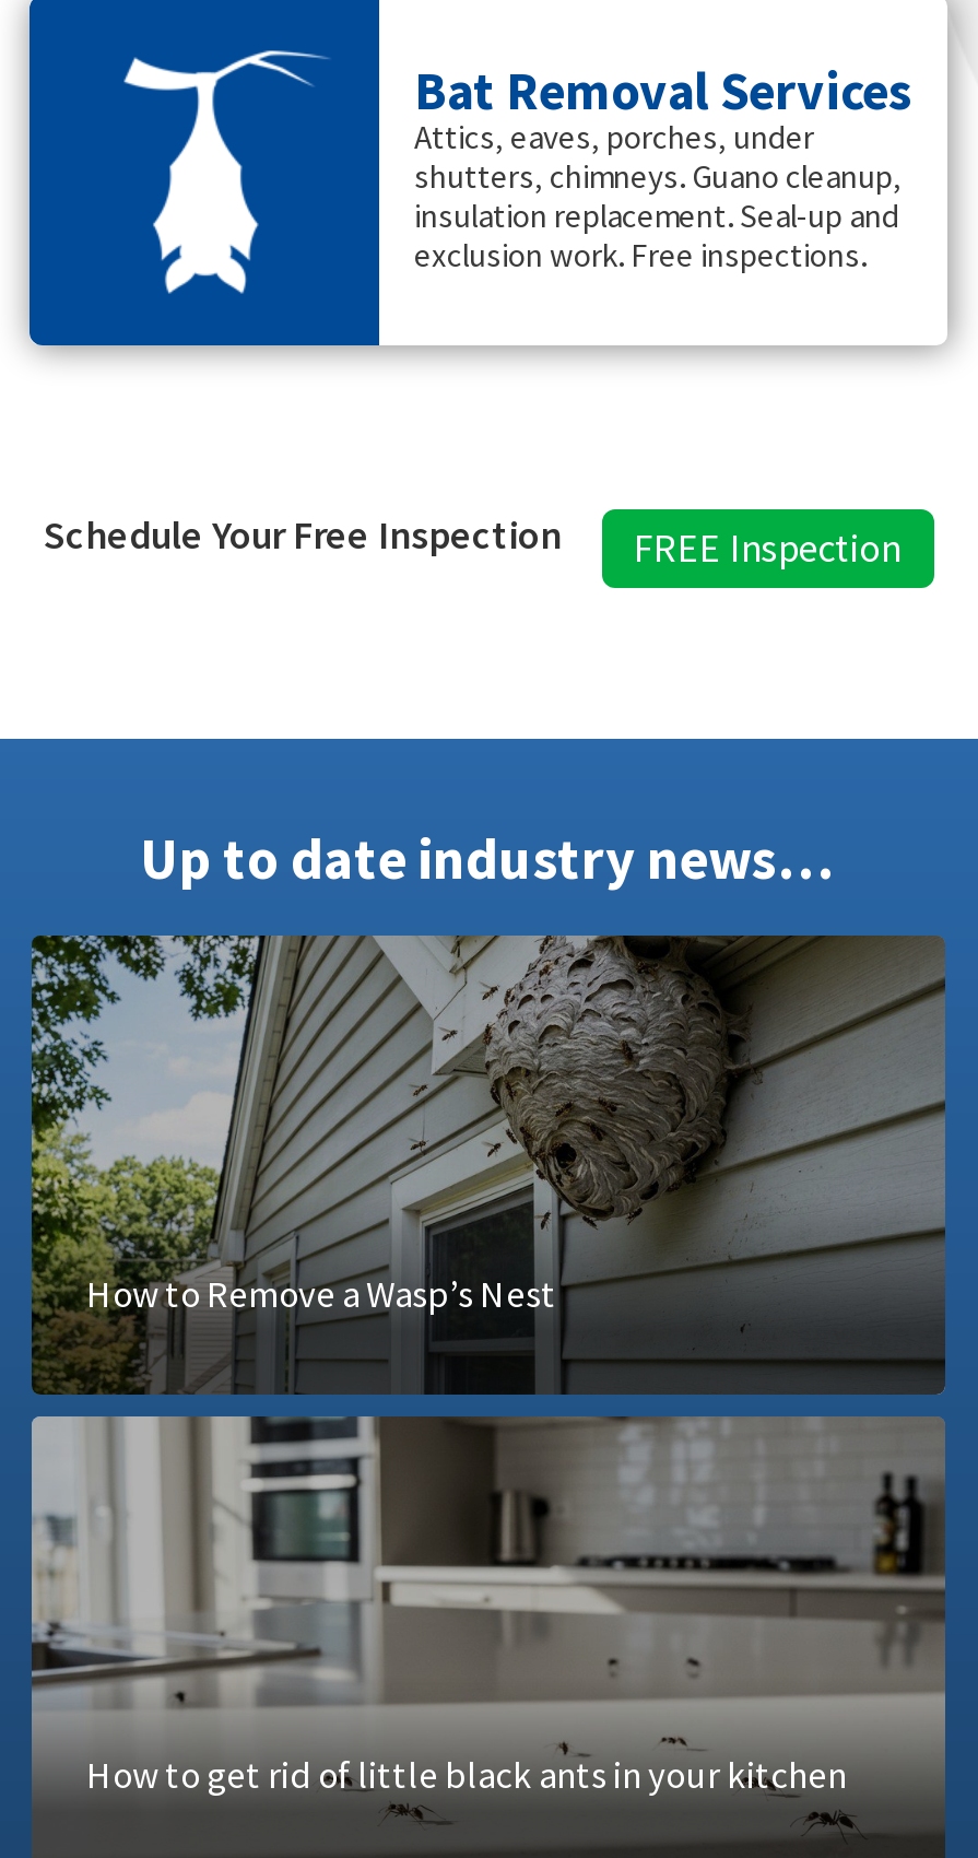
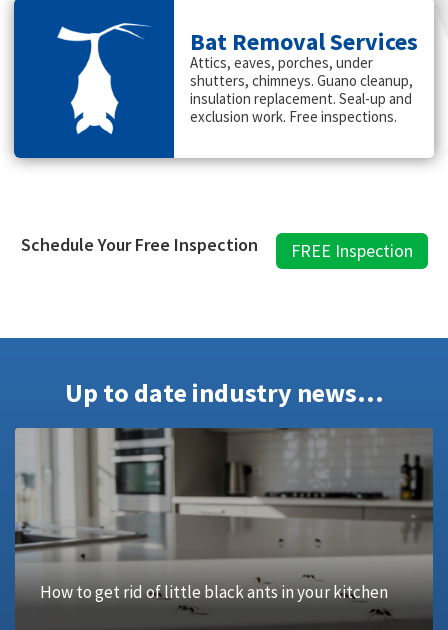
[30,933,947,1399] [image] | How to Remove a Wasp’s Nest -> none

